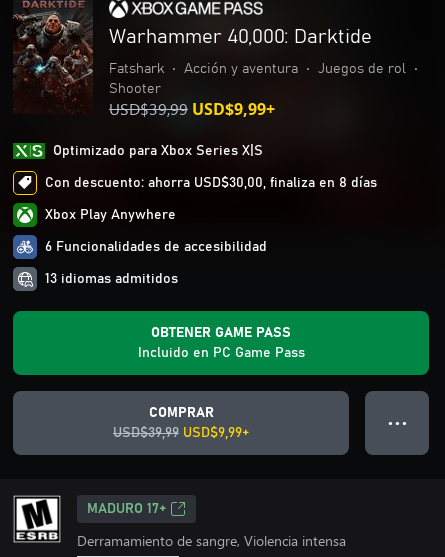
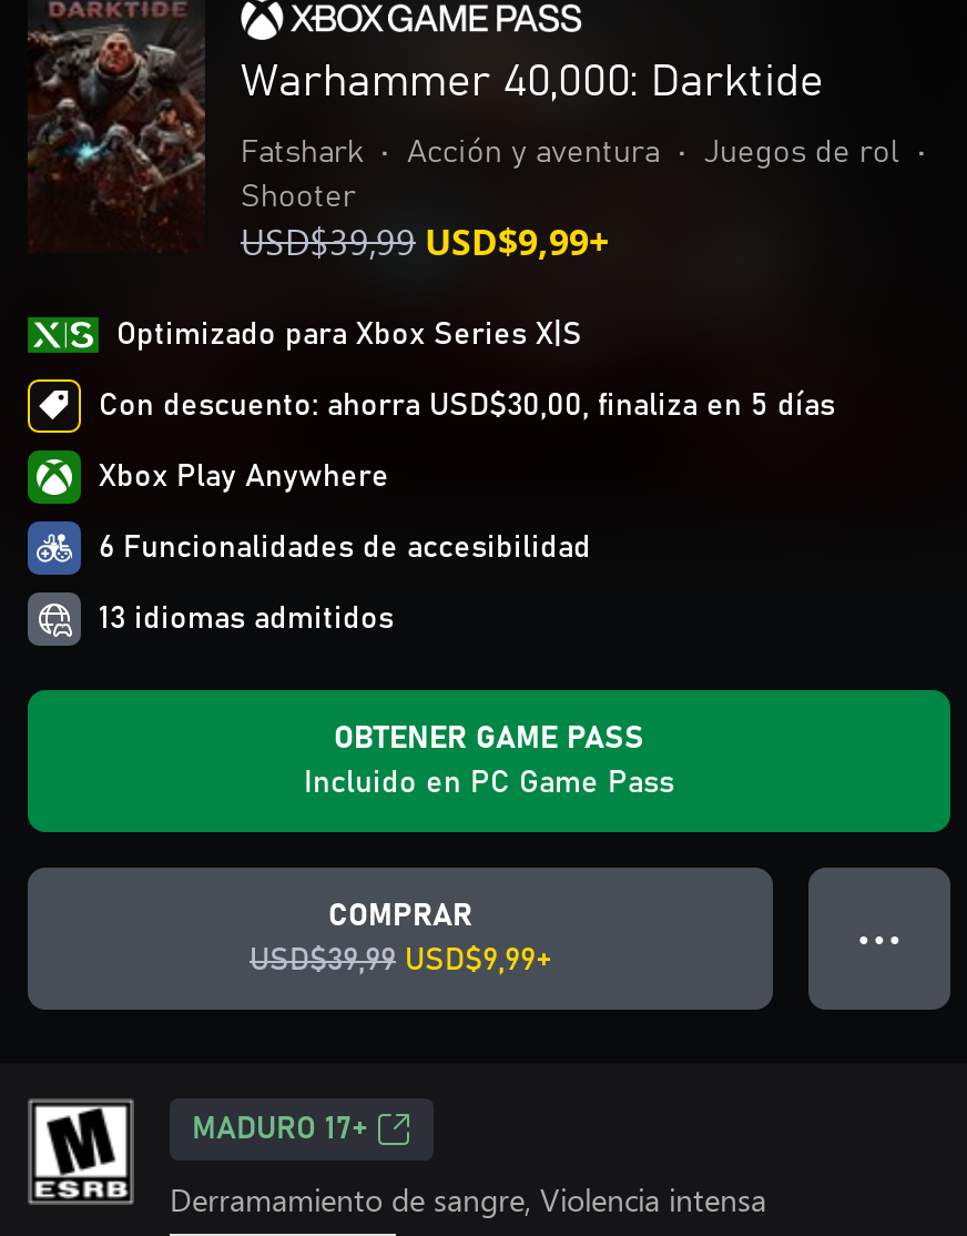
[45,176,377,190] Con descuento: ahorra USD$30,00, finaliza en 8 días -> [99,391,835,422] Con descuento: ahorra USD$30,00, finaliza en 5 días

